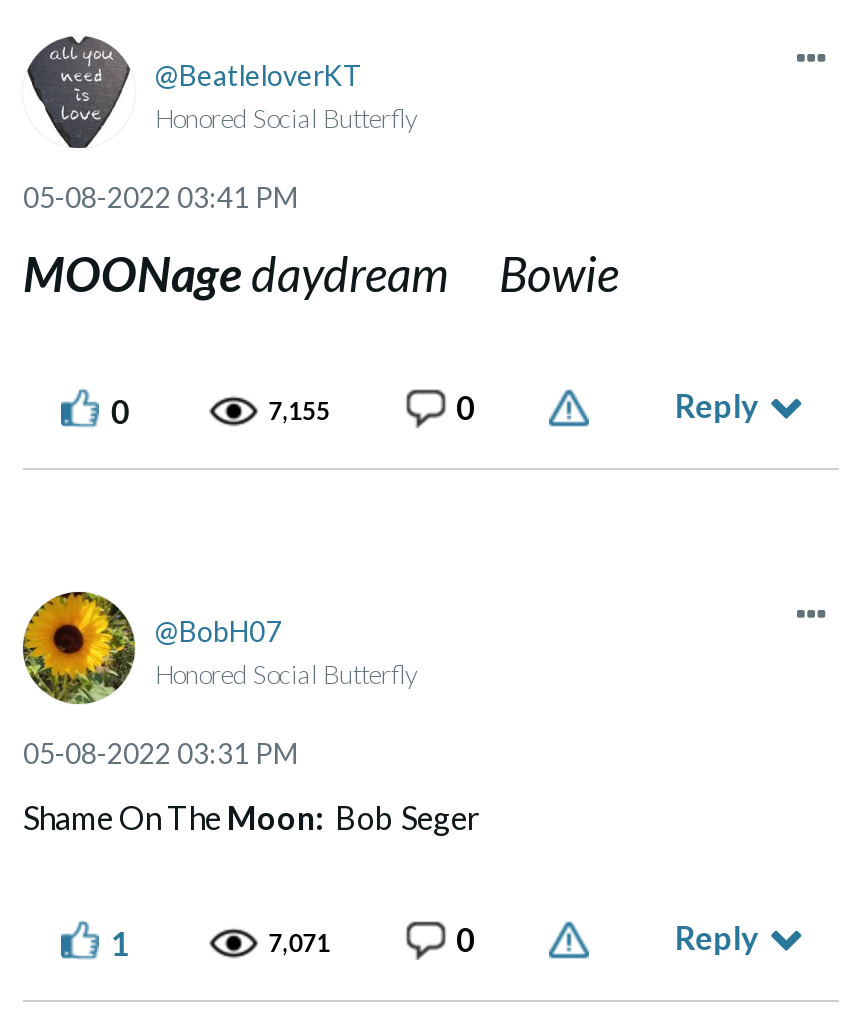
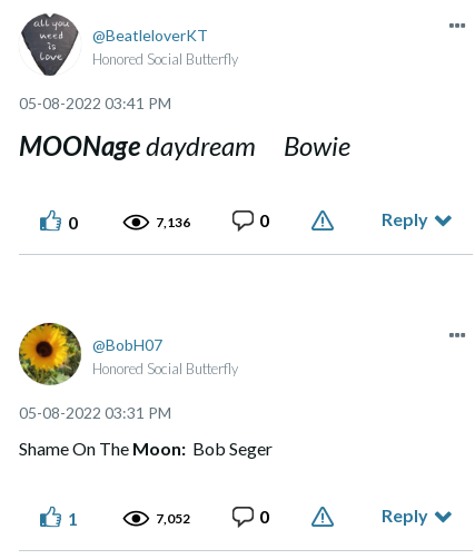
[268,395,330,425] 7,155 -> [155,213,190,230] 7,136
[268,927,330,957] 7,071 -> [155,510,190,526] 7,052

